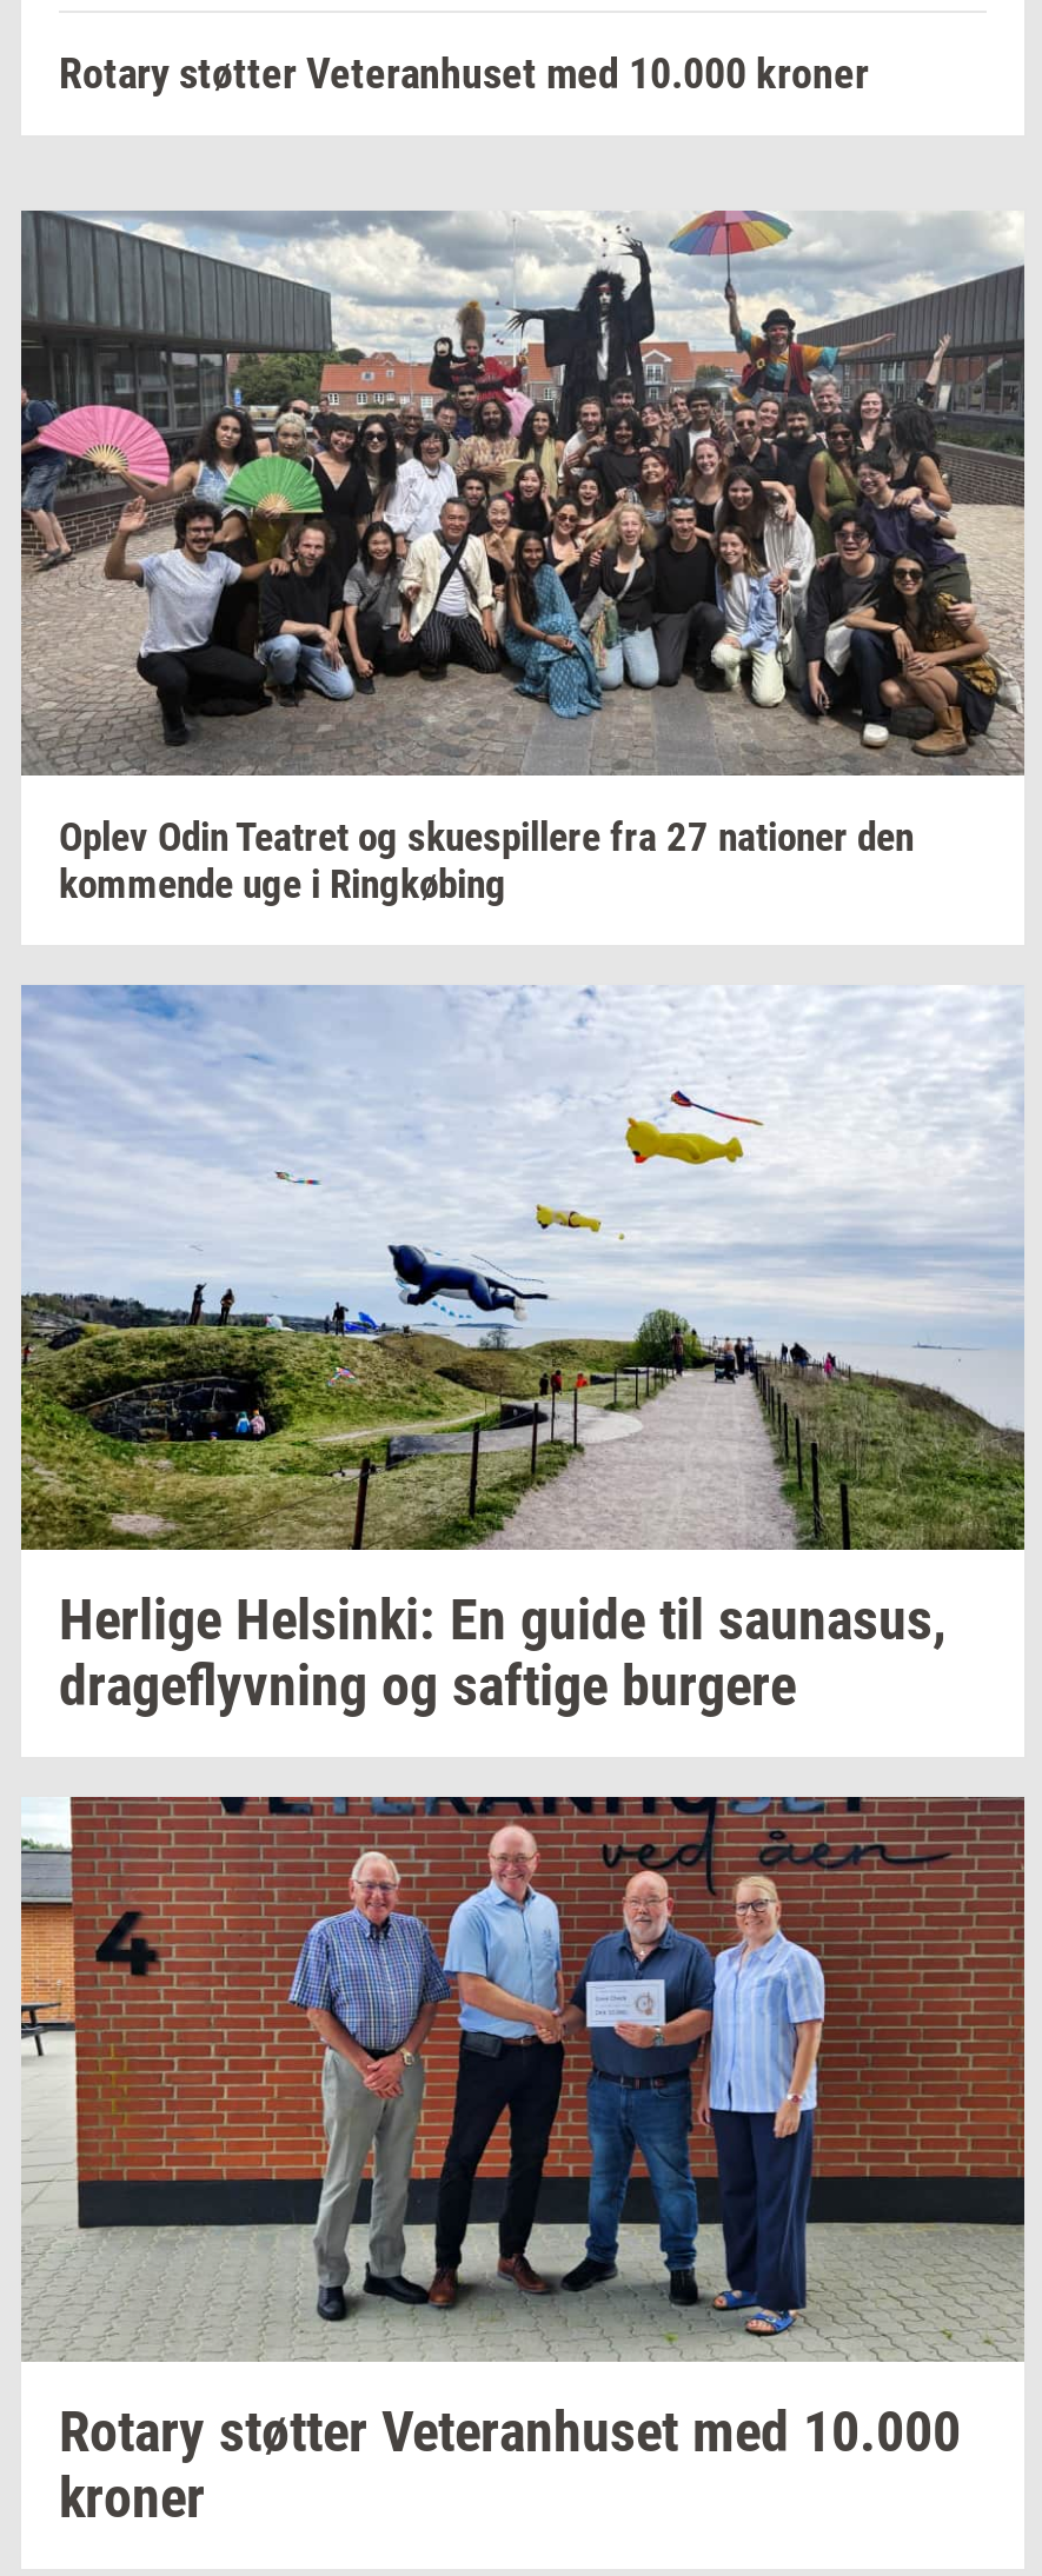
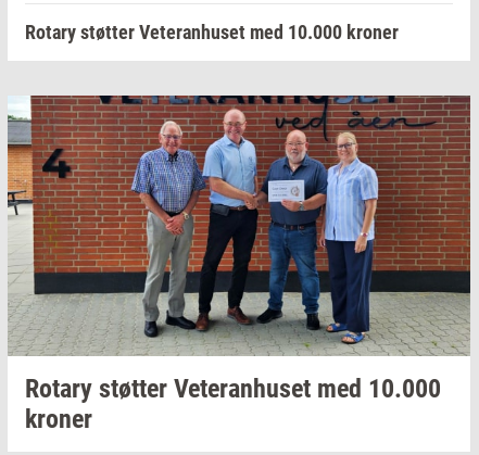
[19,208,1024,907] [image] | Oplev Odin Teatret og skuespillere fra 27 nationer den | kommende uge i Ringkøbing -> none
[19,983,1027,1719] [image] | Herlige Helsinki: En guide til saunasus, | drageflyvning og saftige burgere -> none

